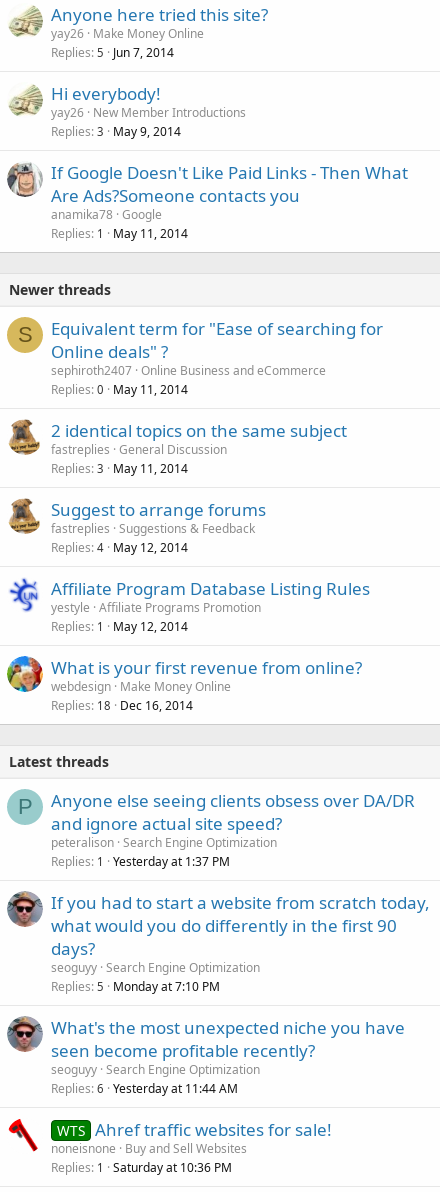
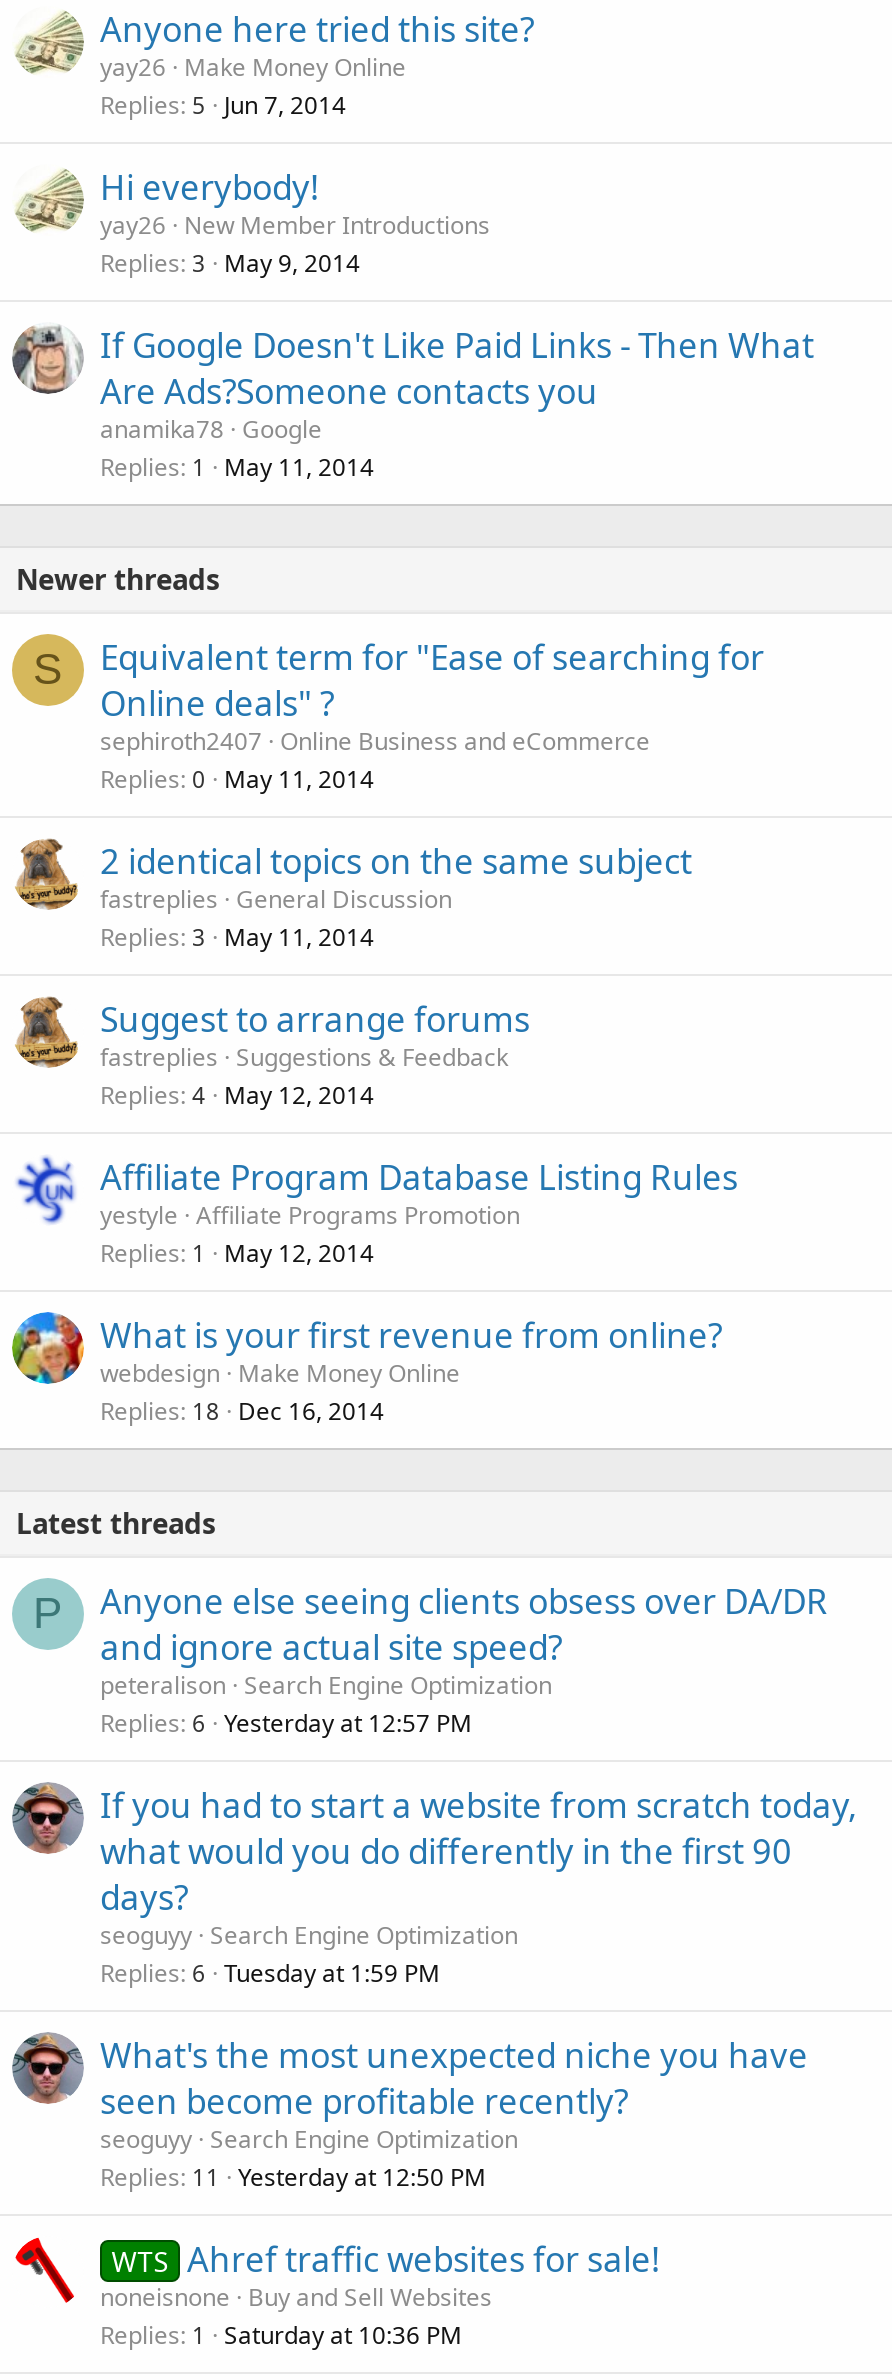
[51,853,230,870] Replies 1 Yesterday at 1:37 PM -> [100,1706,472,1740] Replies 6 Yesterday at 12:57 PM
[51,978,220,995] Replies 5 Monday at 7:10 PM -> [100,1956,440,1990] Replies 6 Tuesday at 1:59 PM
[51,1080,238,1097] Replies 6 Yesterday at 11:44 AM -> [100,2160,486,2194] Replies 11 Yesterday at 12:50 PM

